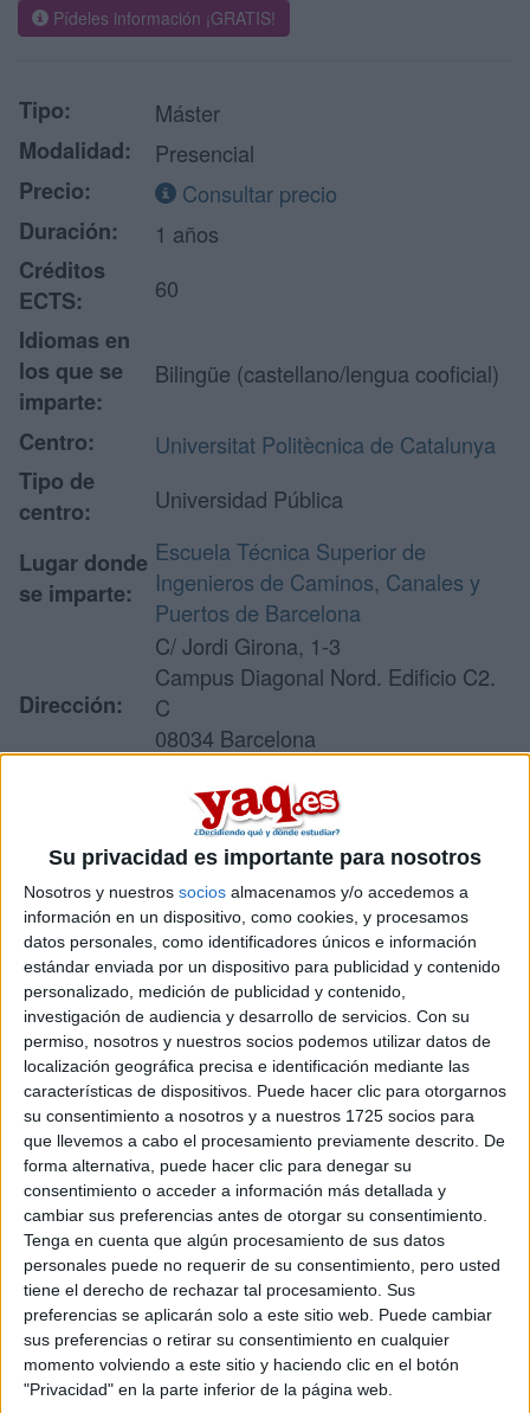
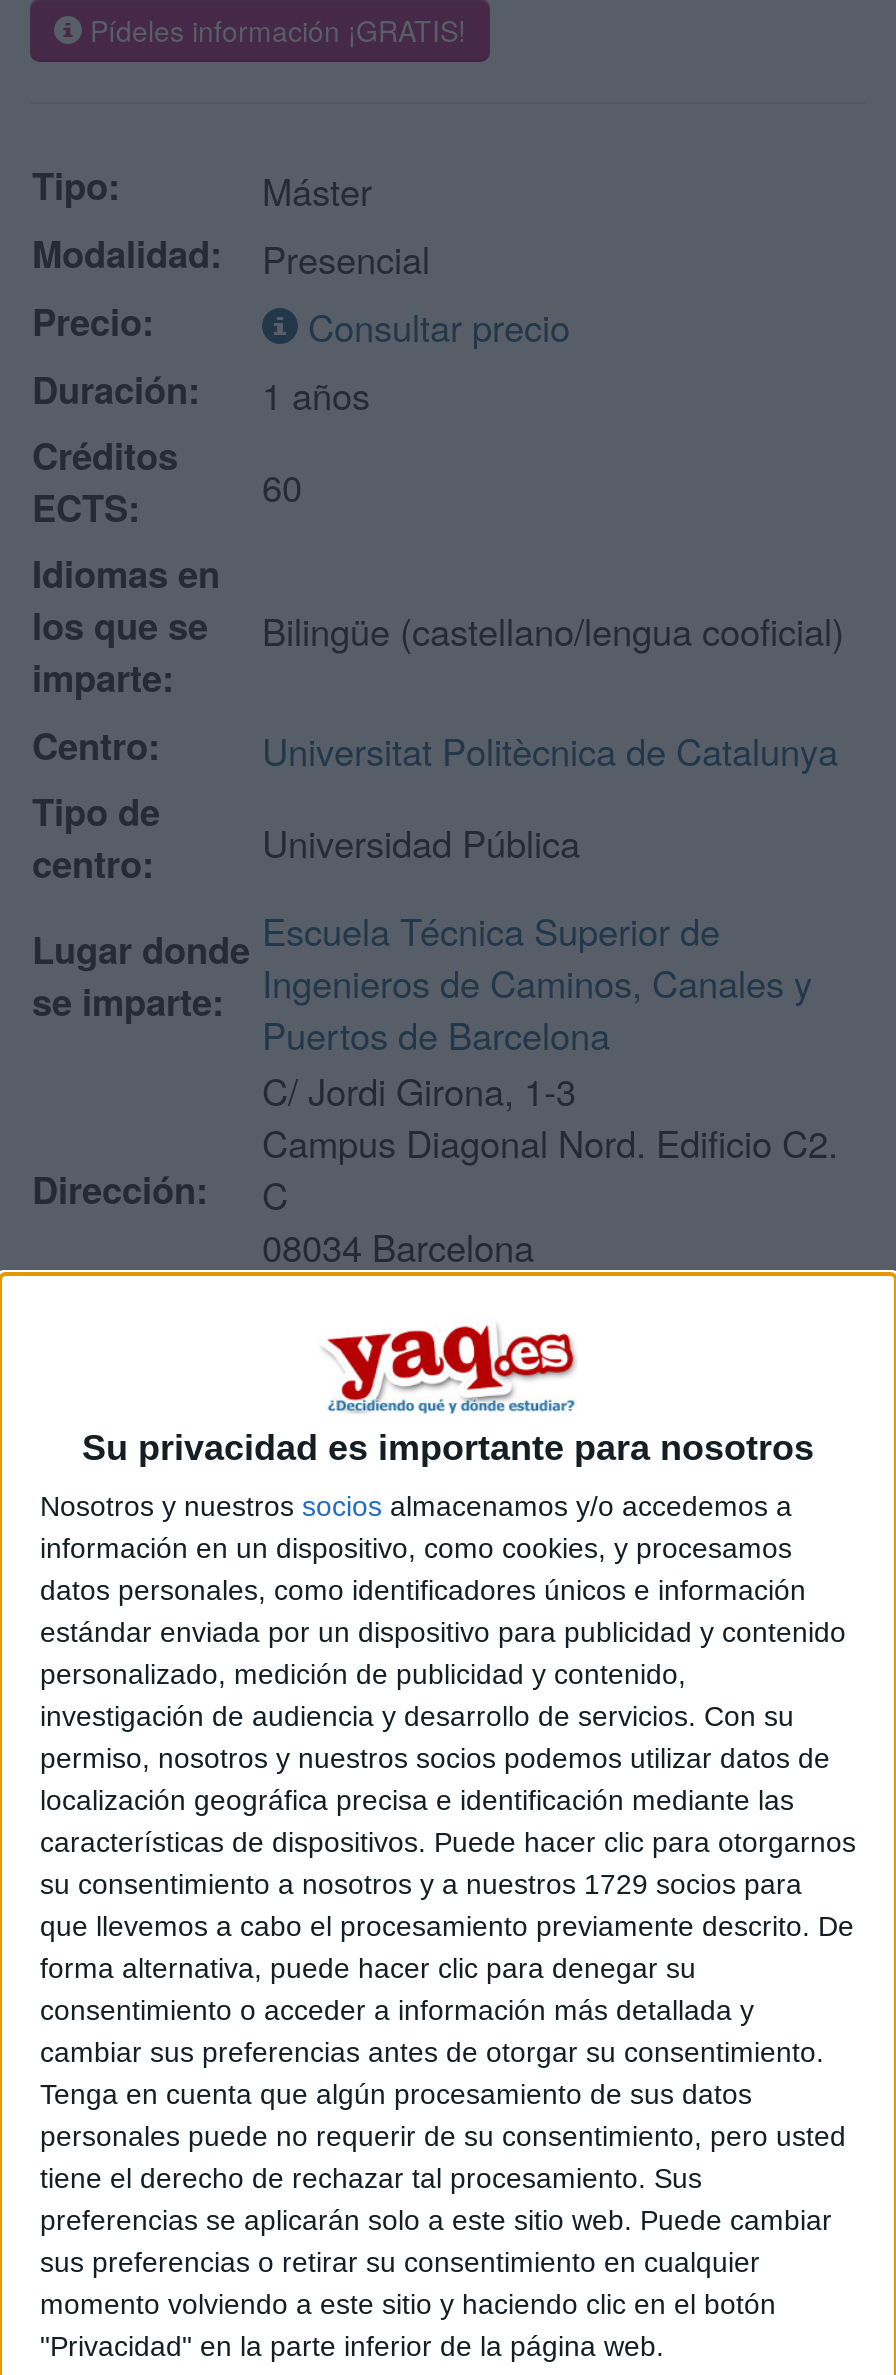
[24,1107,474,1126] su consentimiento a nosotros y a nuestros 1725 socios para -> [40,1869,802,1901] su consentimiento a nosotros y a nuestros 1729 socios para

